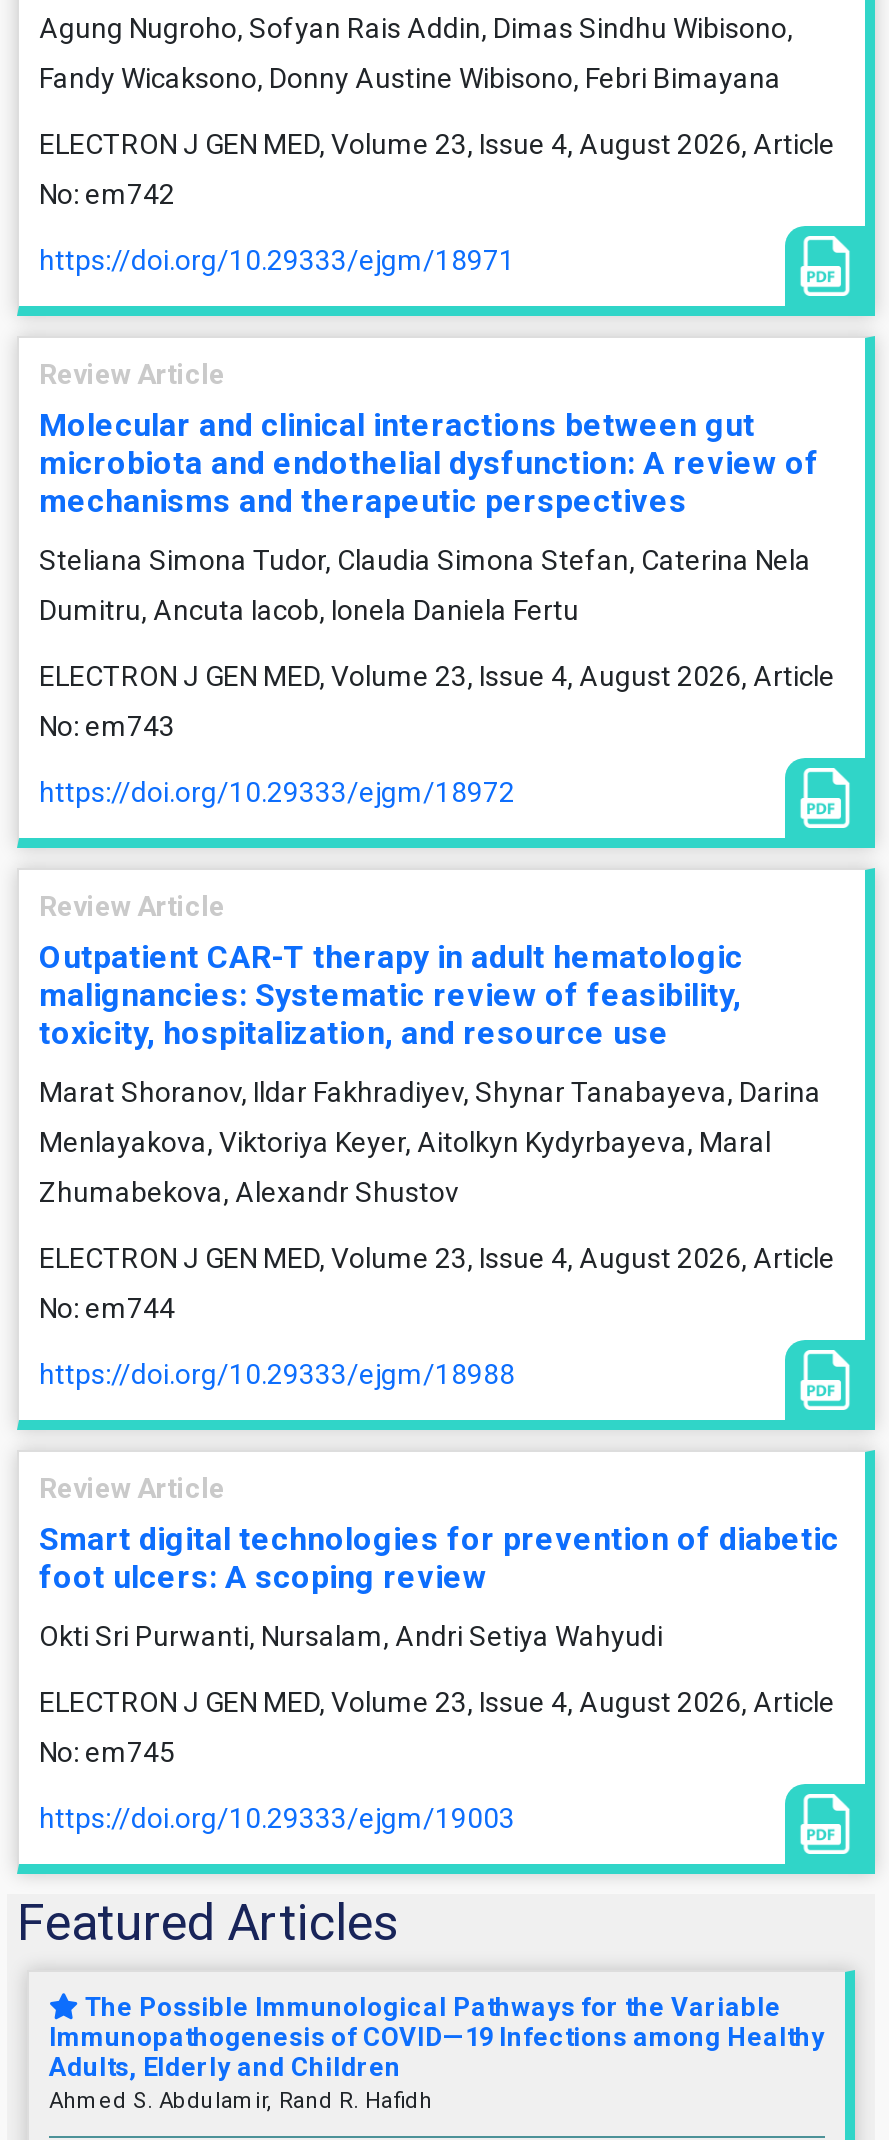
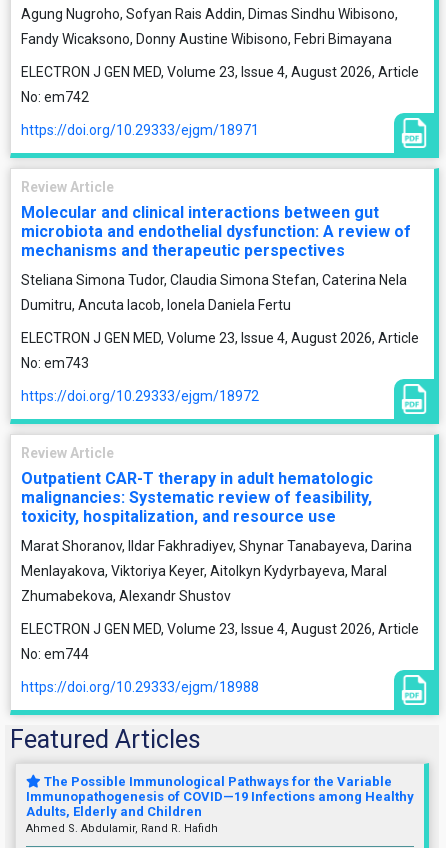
[39,1472,839,1834] Review Article | Smart digital technologies for prevention of diabetic | foot ulcers: A scoping review | Okti Sri Purwanti, Nursalam, Andri Setiya Wahyudi | ELECTRON J GEN MED, Volume 23, Issue 4, August 2026, Article | No: em745 | https://doi.org/10.29333/ejgm/19003 -> none

